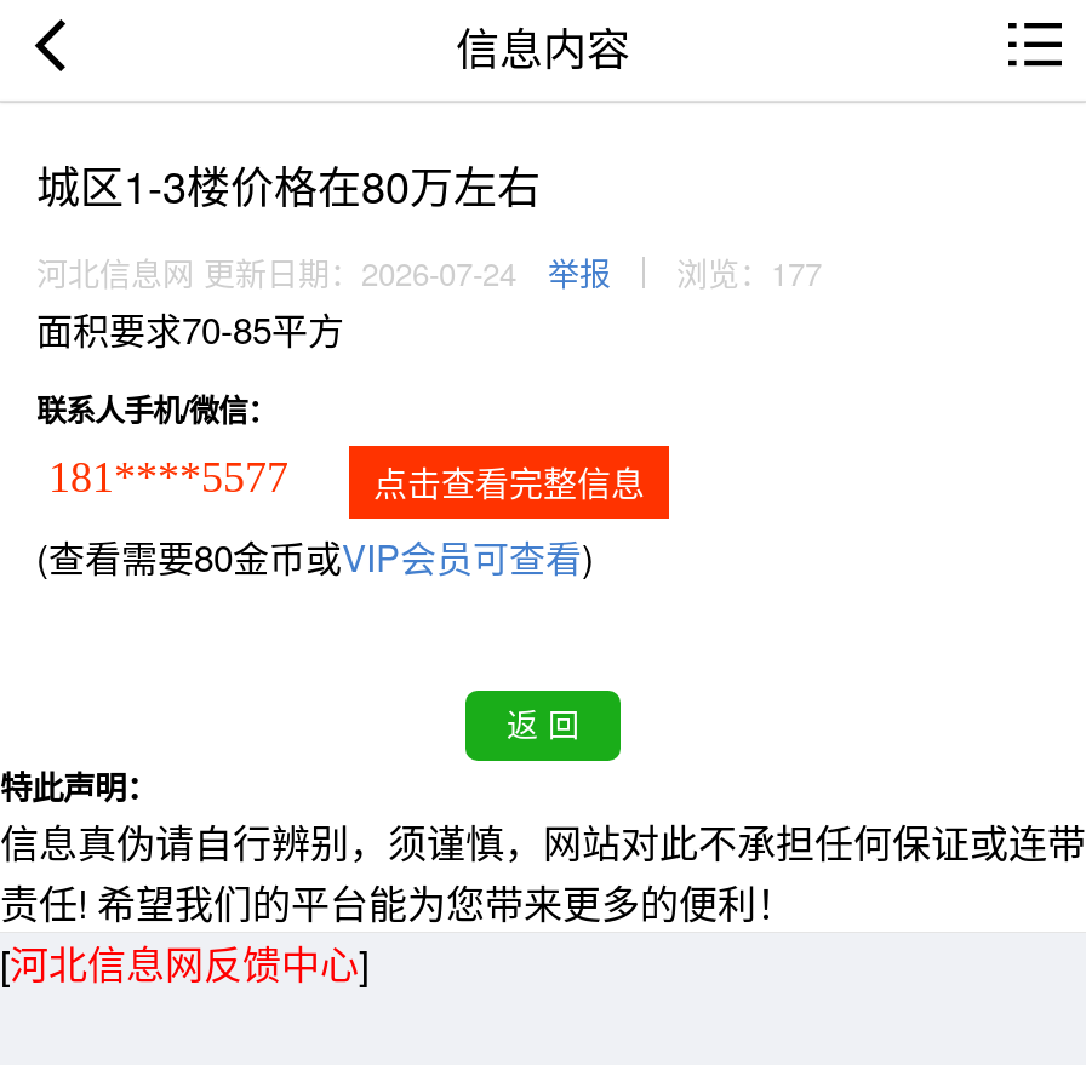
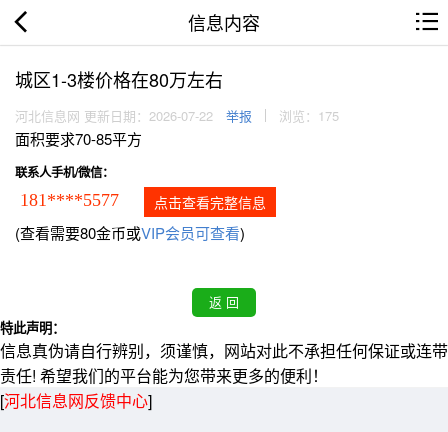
[36,250,516,296] 河北信息网 更新日期：2026-07-24 -> [15,106,213,125] 河北信息网 更新日期：2026-07-22
[676,250,822,296] 浏览：177 -> [279,106,339,125] 浏览：175

